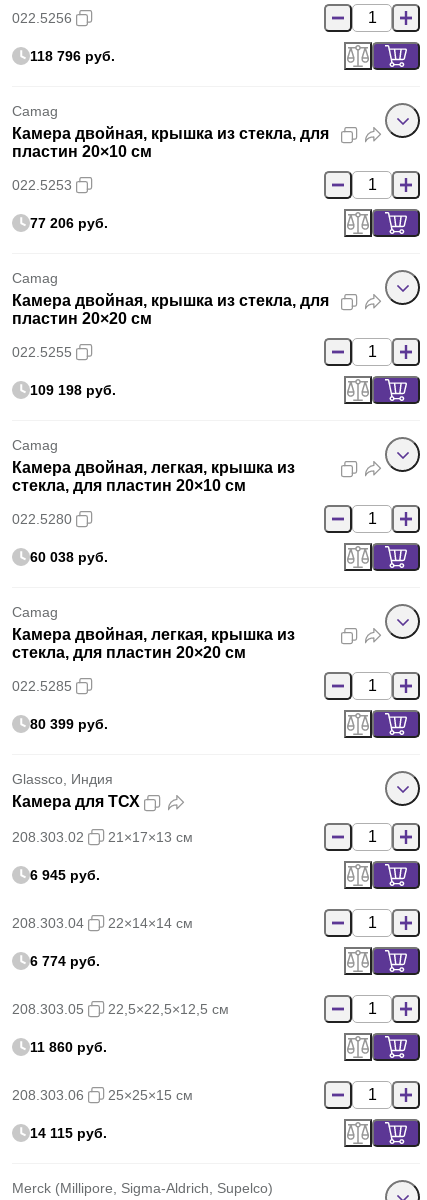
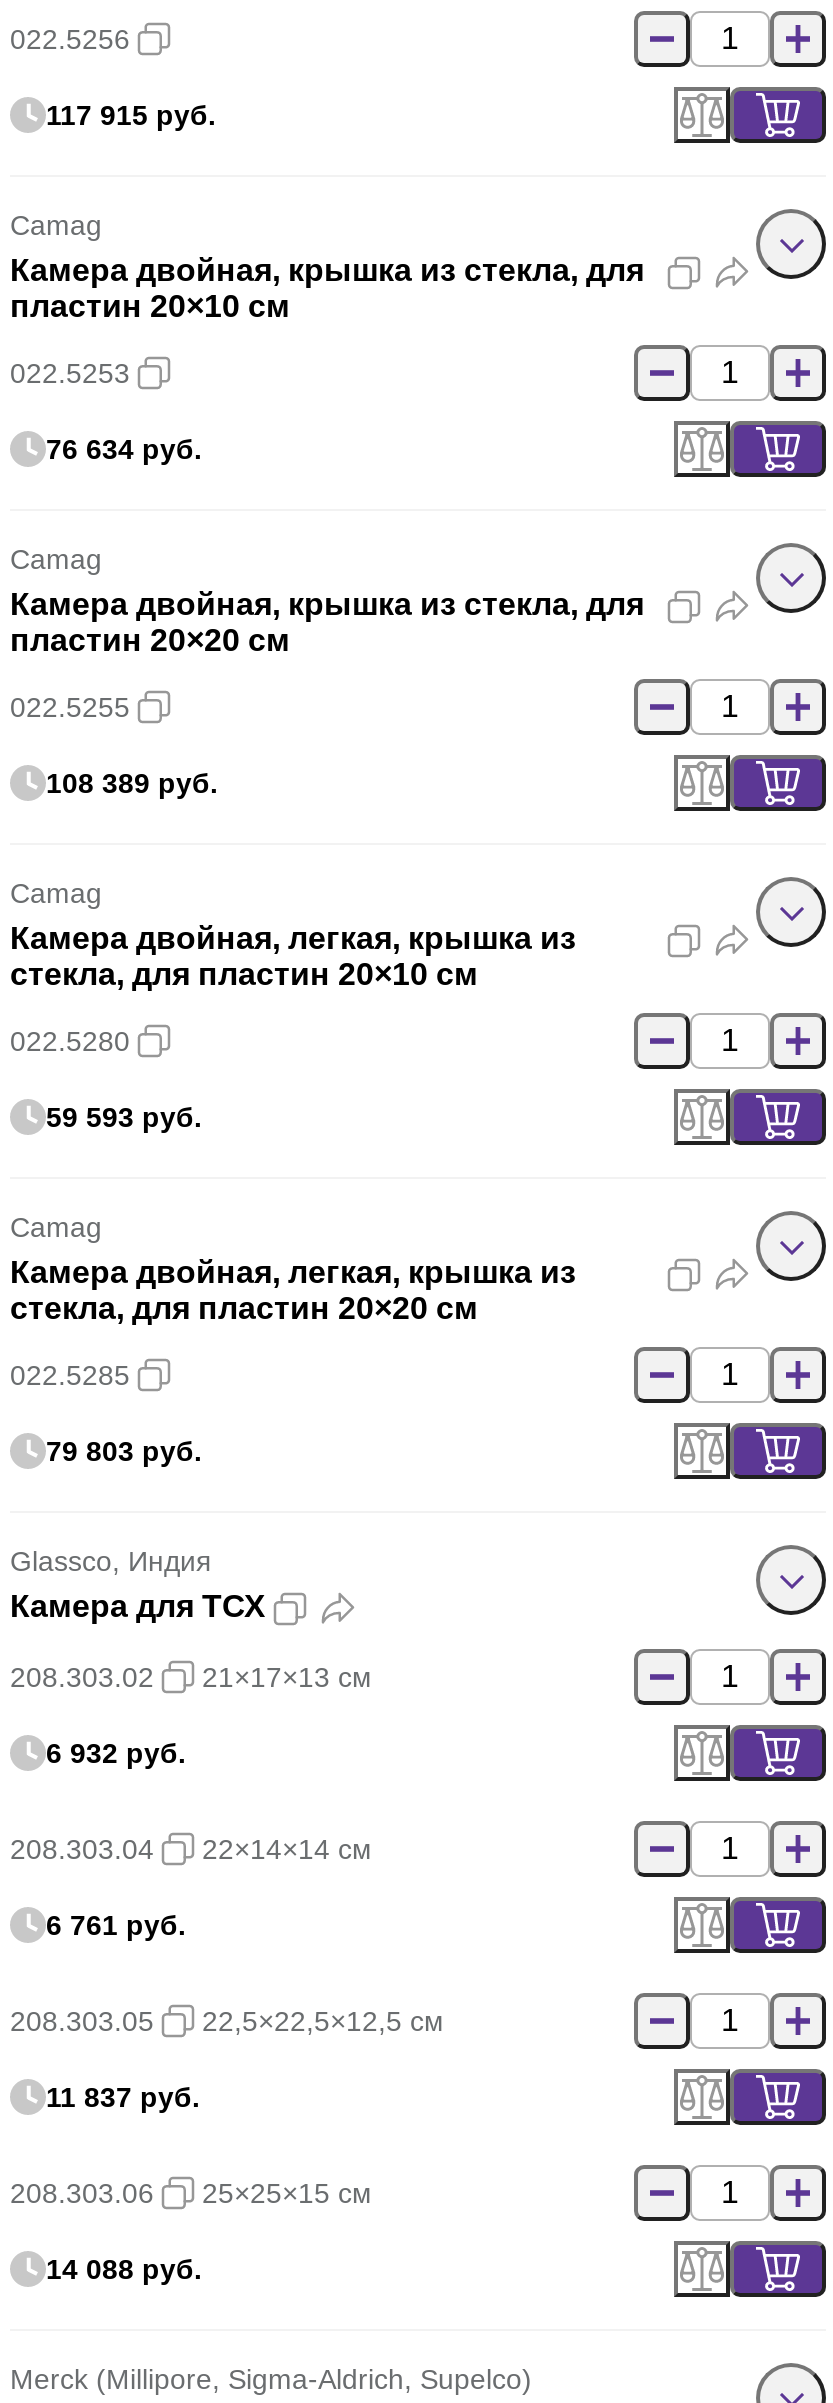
[30,48,115,64] 118 796 руб. -> [46,99,216,131] 117 915 руб.
[30,215,108,231] 77 206 руб. -> [46,433,202,465] 76 634 руб.
[30,382,116,398] 109 198 руб. -> [46,767,218,799] 108 389 руб.
[30,549,108,565] 60 038 руб. -> [46,1101,202,1133] 59 593 руб.
[30,716,108,732] 80 399 руб. -> [46,1435,202,1467] 79 803 руб.
[30,867,100,883] 6 945 руб. -> [46,1737,186,1769] 6 932 руб.
[30,953,100,969] 6 774 руб. -> [46,1909,186,1941] 6 761 руб.
[30,1039,107,1055] 11 860 руб. -> [46,2081,200,2113] 11 837 руб.
[30,1125,107,1141] 14 115 руб. -> [46,2253,202,2285] 14 088 руб.

